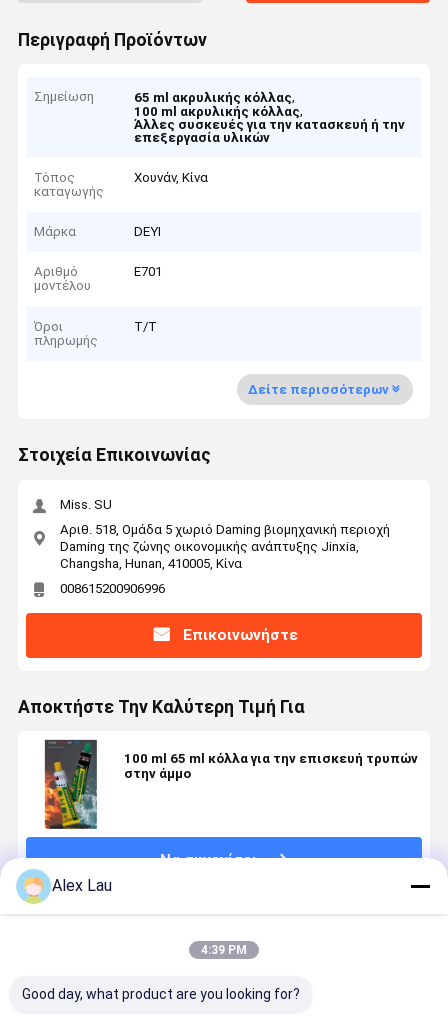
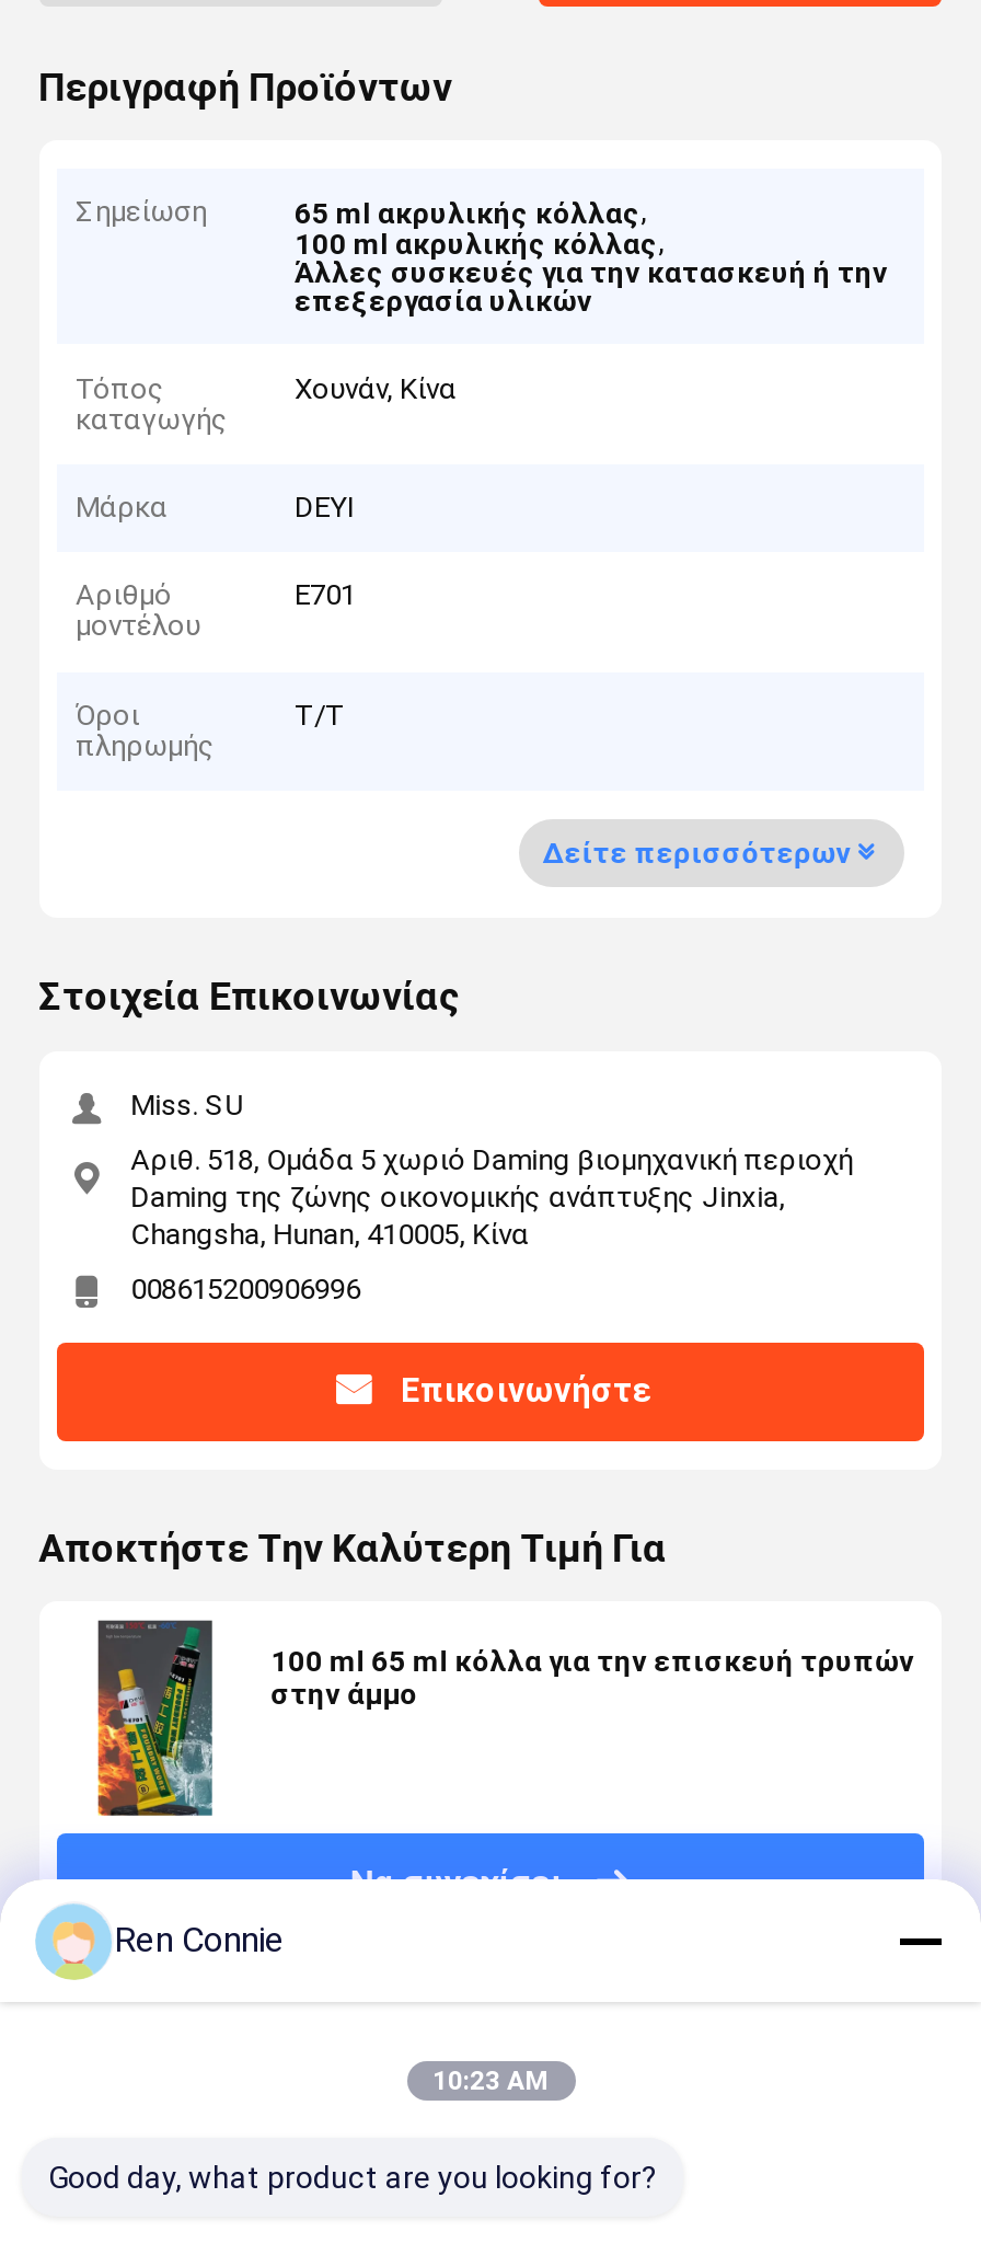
[52,876,112,895] Alex Lau -> [114,1919,285,1960] Ren Connie
[201,943,247,957] 4:39 PM -> [432,2066,549,2096] 10:23 AM

